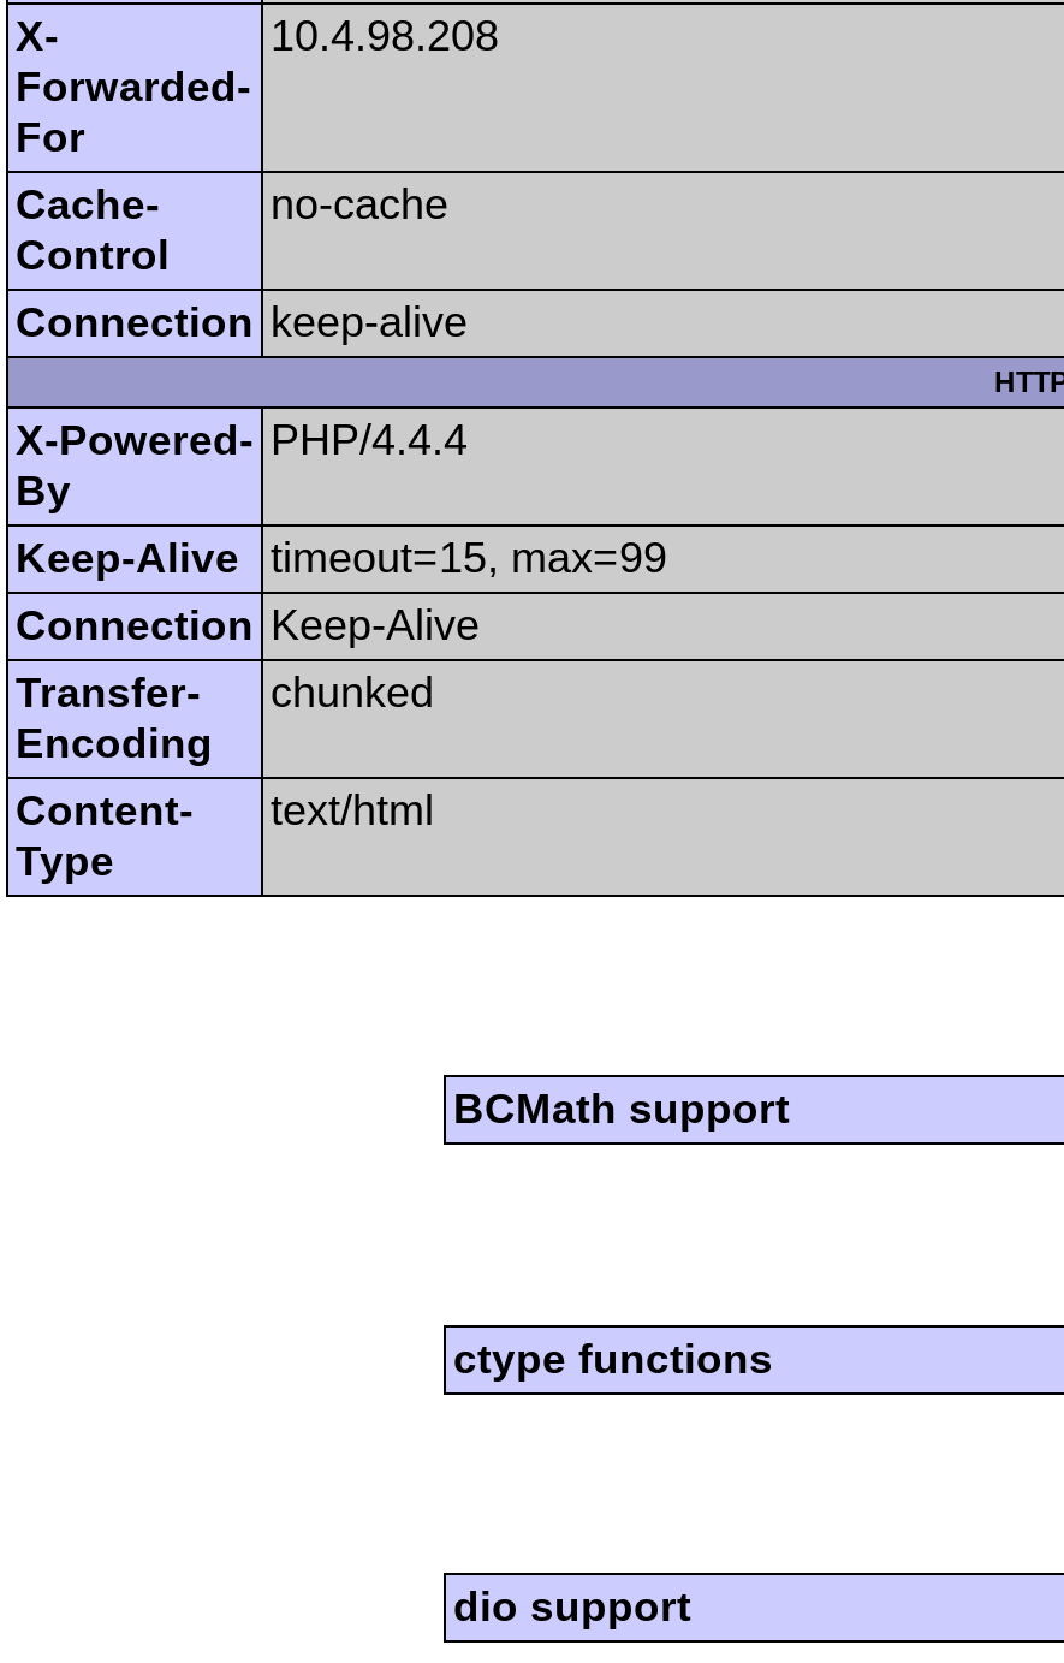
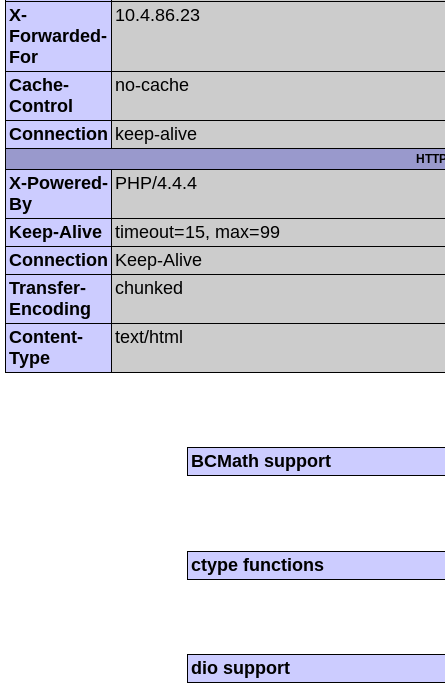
[271,13,499,61] 10.4.98.208 -> [115,5,200,25] 10.4.86.23

